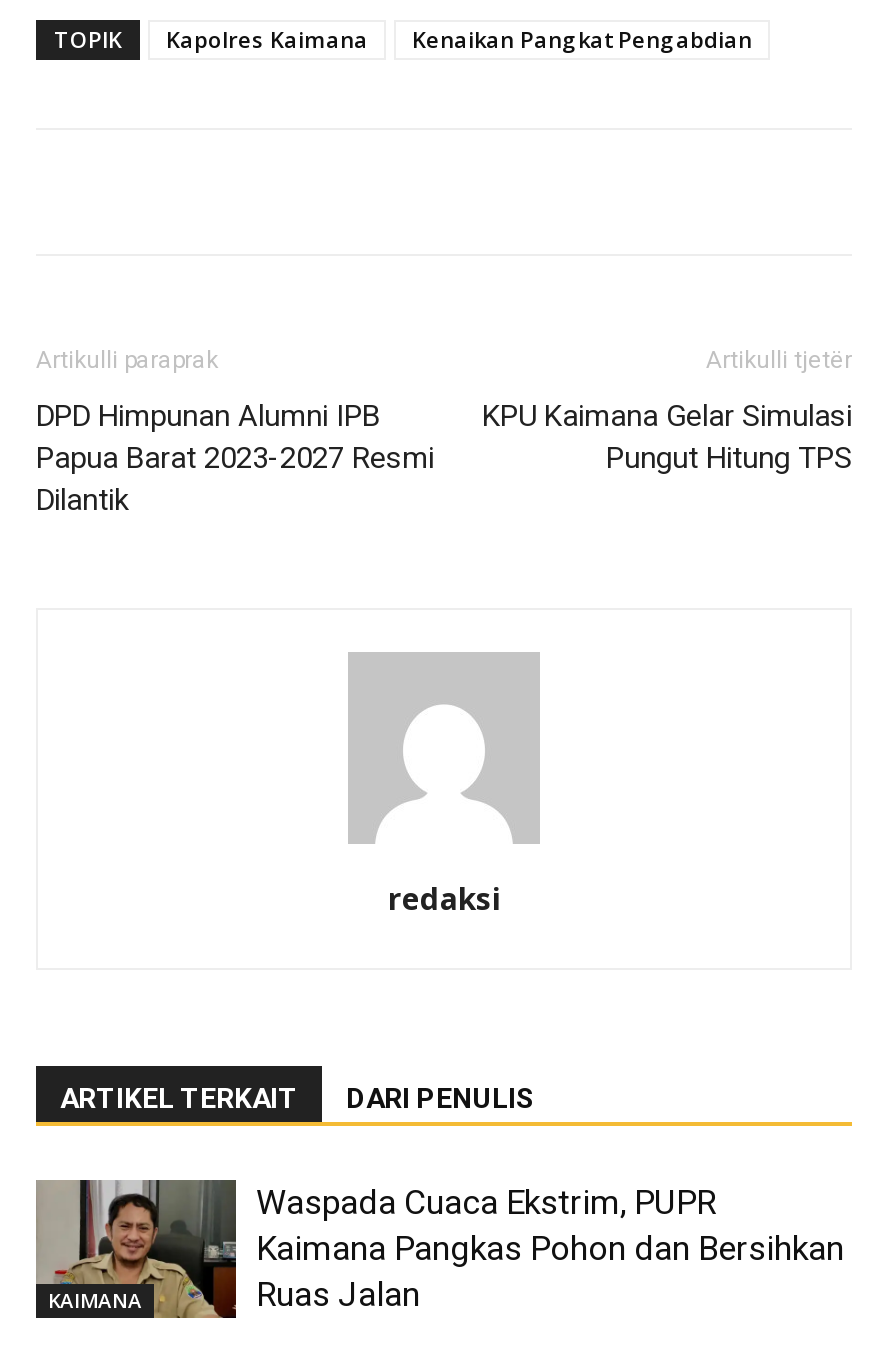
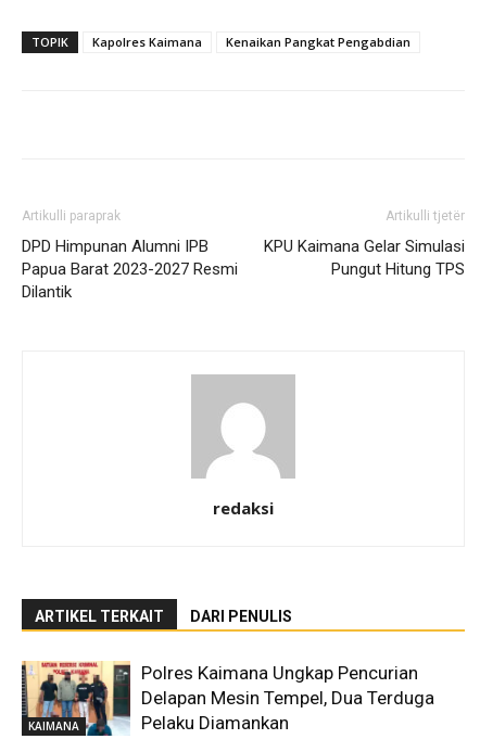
[36,1178,844,1320] [image] | Waspada Cuaca Ekstrim, PUPR | Kaimana Pangkas Pohon dan Bersihkan | Ruas Jalan -> [22,661,434,737] [image] | Polres Kaimana Ungkap Pencurian | Delapan Mesin Tempel, Dua Terduga | Pelaku Diamankan

